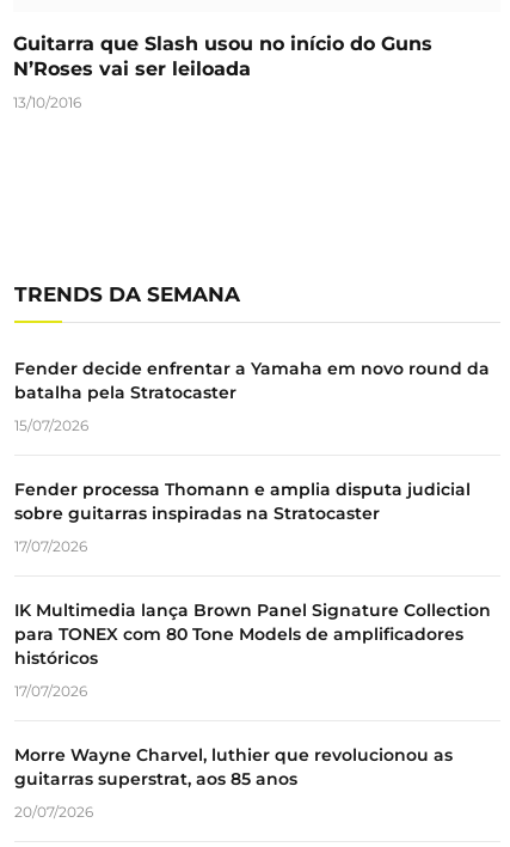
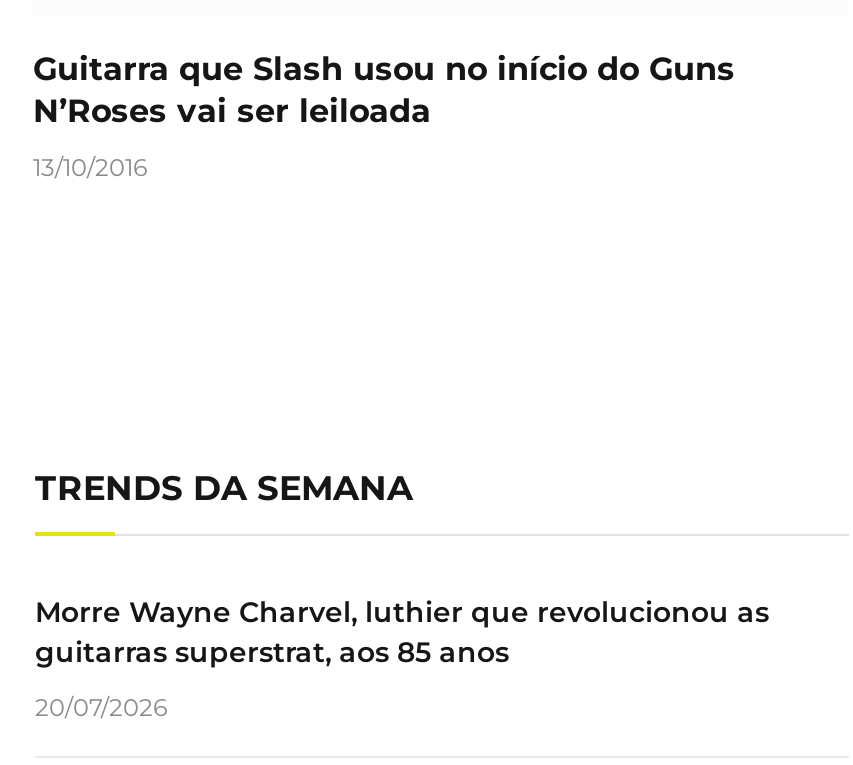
[14,357,491,699] Fender decide enfrentar a Yamaha em novo round da | batalha pela Stratocaster | 15/07/2026 | Fender processa Thomann e amplia disputa judicial | sobre guitarras inspiradas na Stratocaster | 17/07/2026 | IK Multimedia lança Brown Panel Signature Collection | para TONEX com 80 Tone Models de amplificadores | históricos | 17/07/2026 -> none

